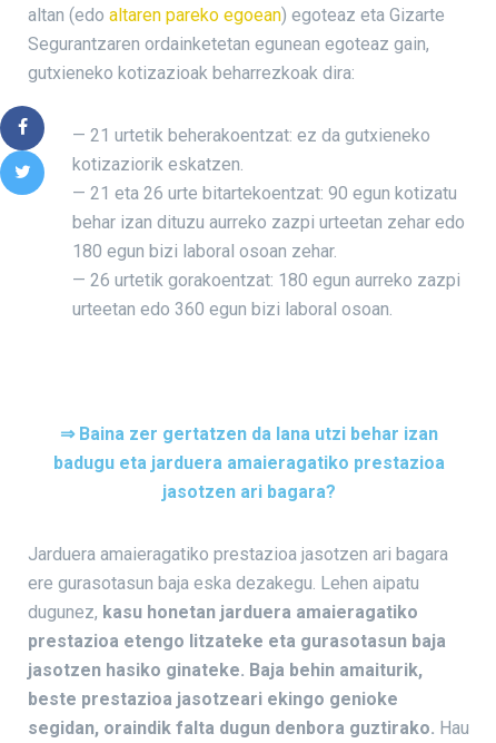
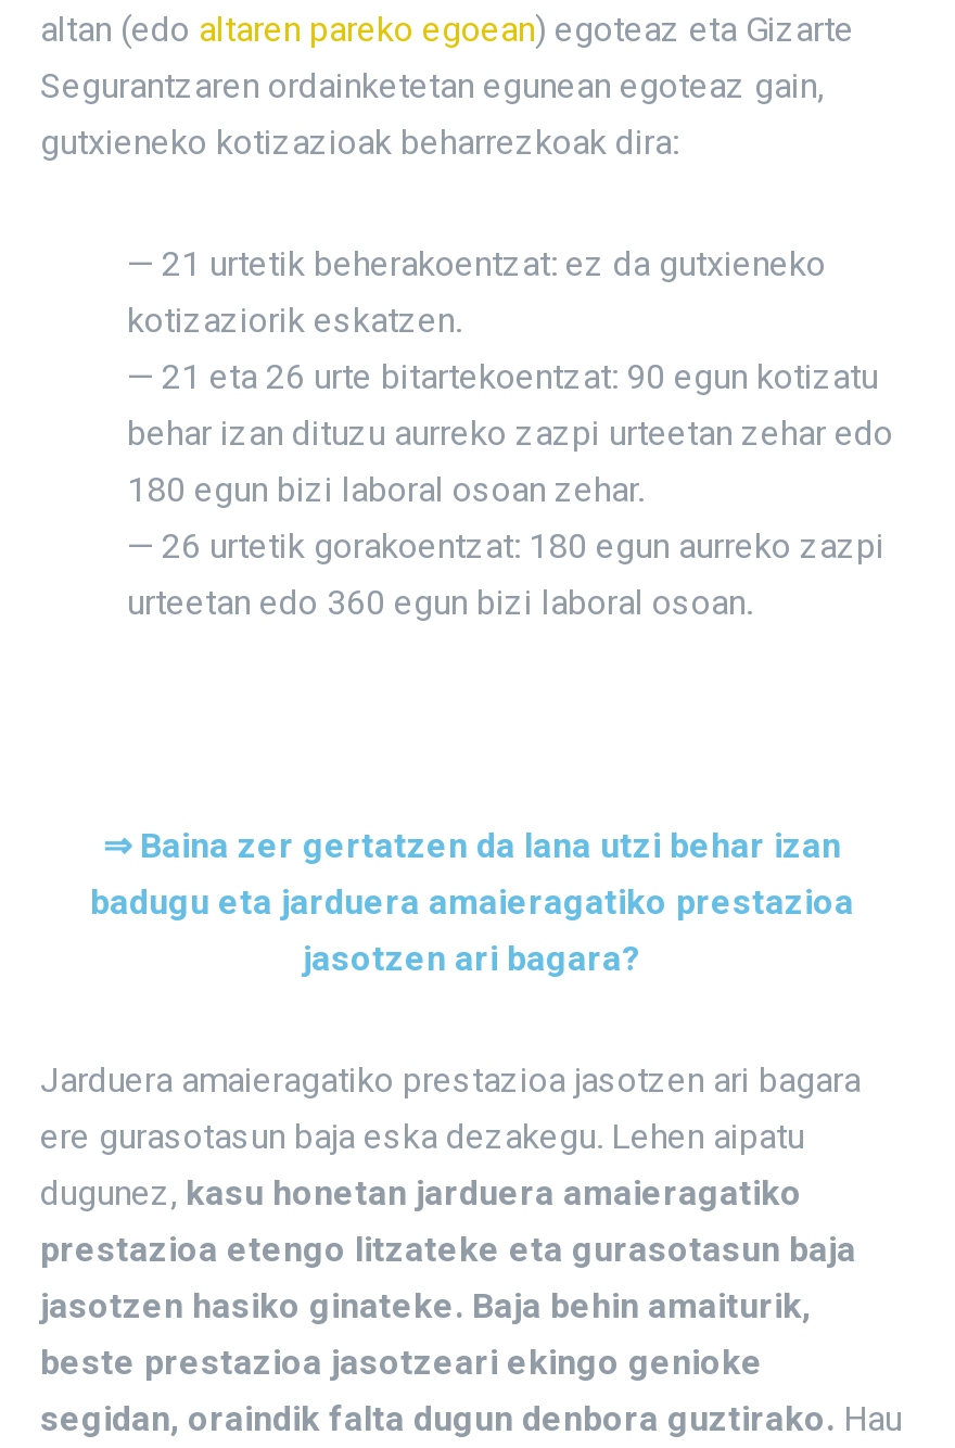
[3,105,46,196] [image] -> none

